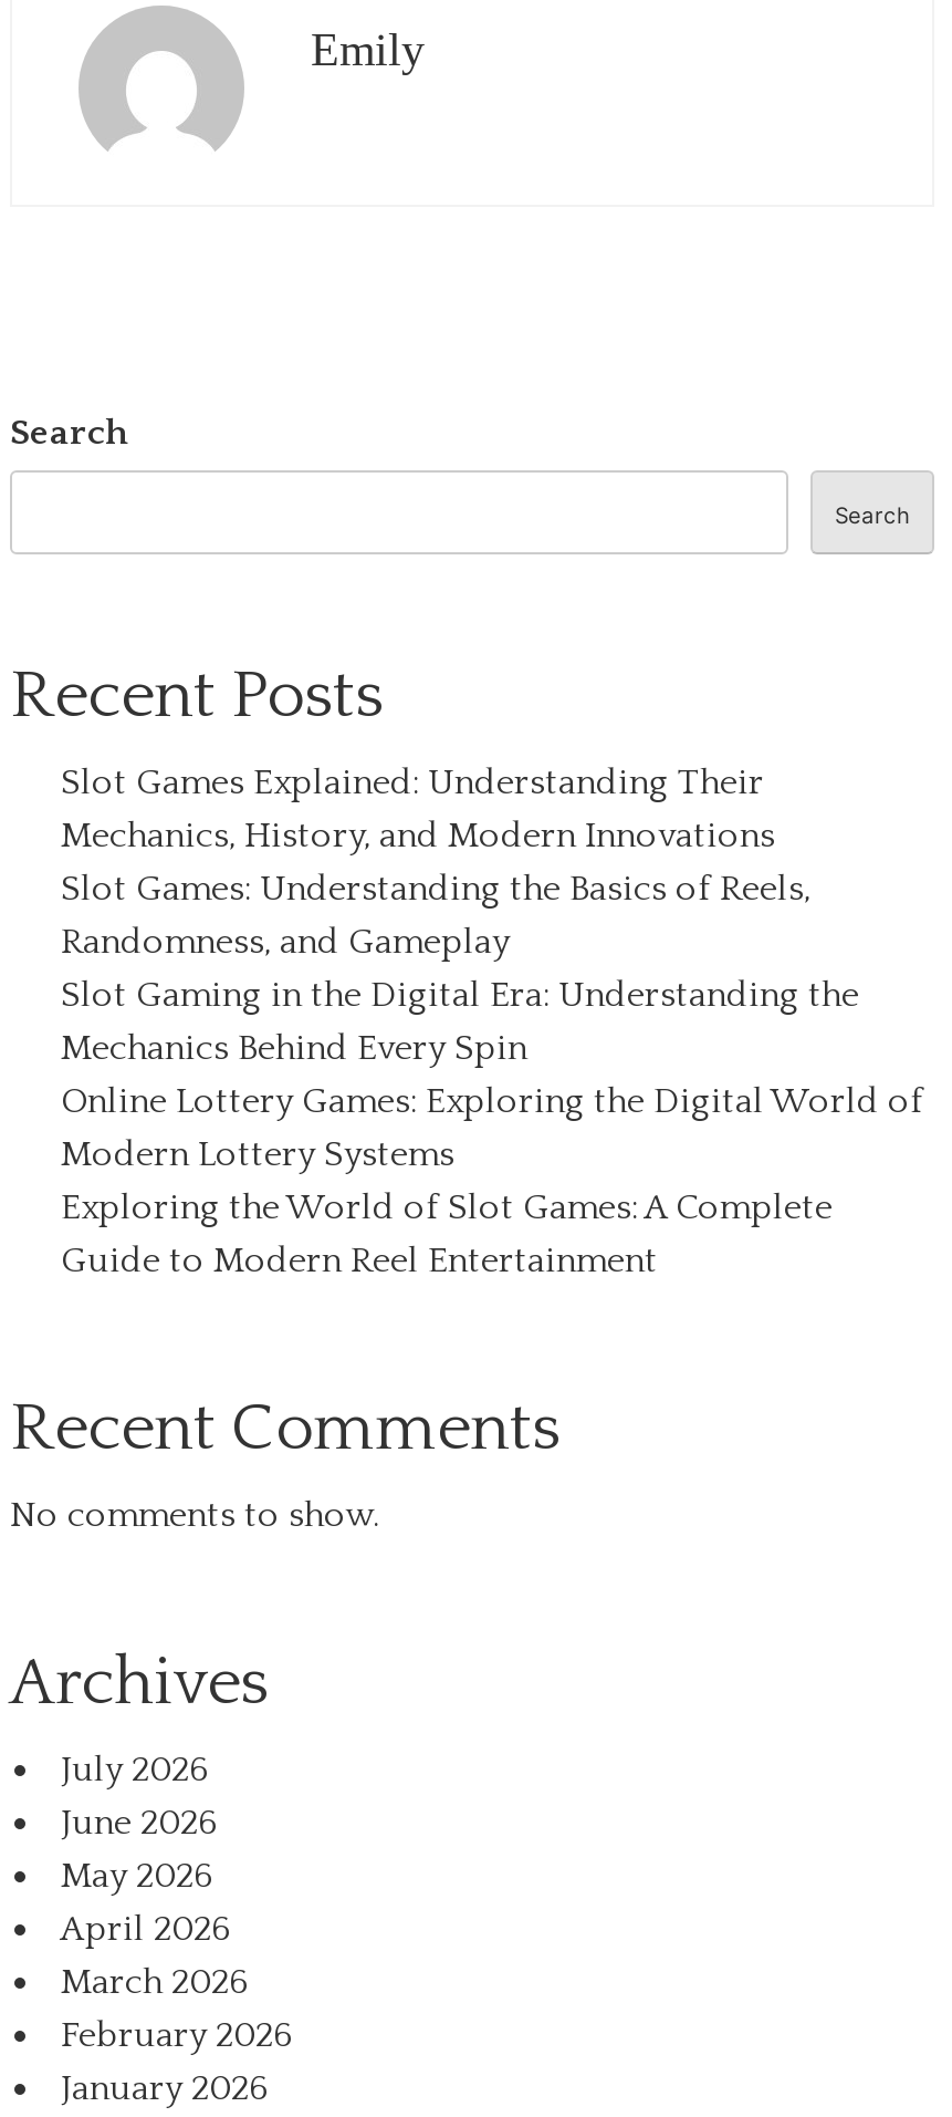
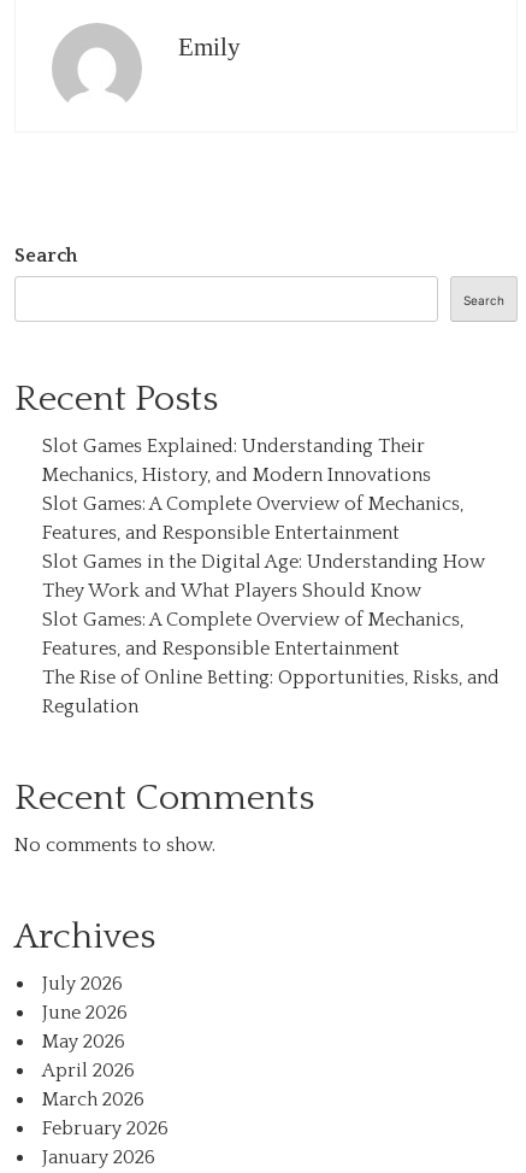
[61,868,923,1280] Slot Games: Understanding the Basics of Reels, | Randomness, and Gameplay | Slot Gaming in the Digital Era: Understanding the | Mechanics Behind Every Spin | Online Lottery Games: Exploring the Digital World of | Modern Lottery Systems | Exploring the World of Slot Games: A Complete | Guide to Modern Reel Entertainment -> [42,493,500,717] Slot Games: A Complete Overview of Mechanics, | Features, and Responsible Entertainment | Slot Games in the Digital Age: Understanding How | They Work and What Players Should Know | Slot Games: A Complete Overview of Mechanics, | Features, and Responsible Entertainment | The Rise of Online Betting: Opportunities, Risks, and | Regulation

